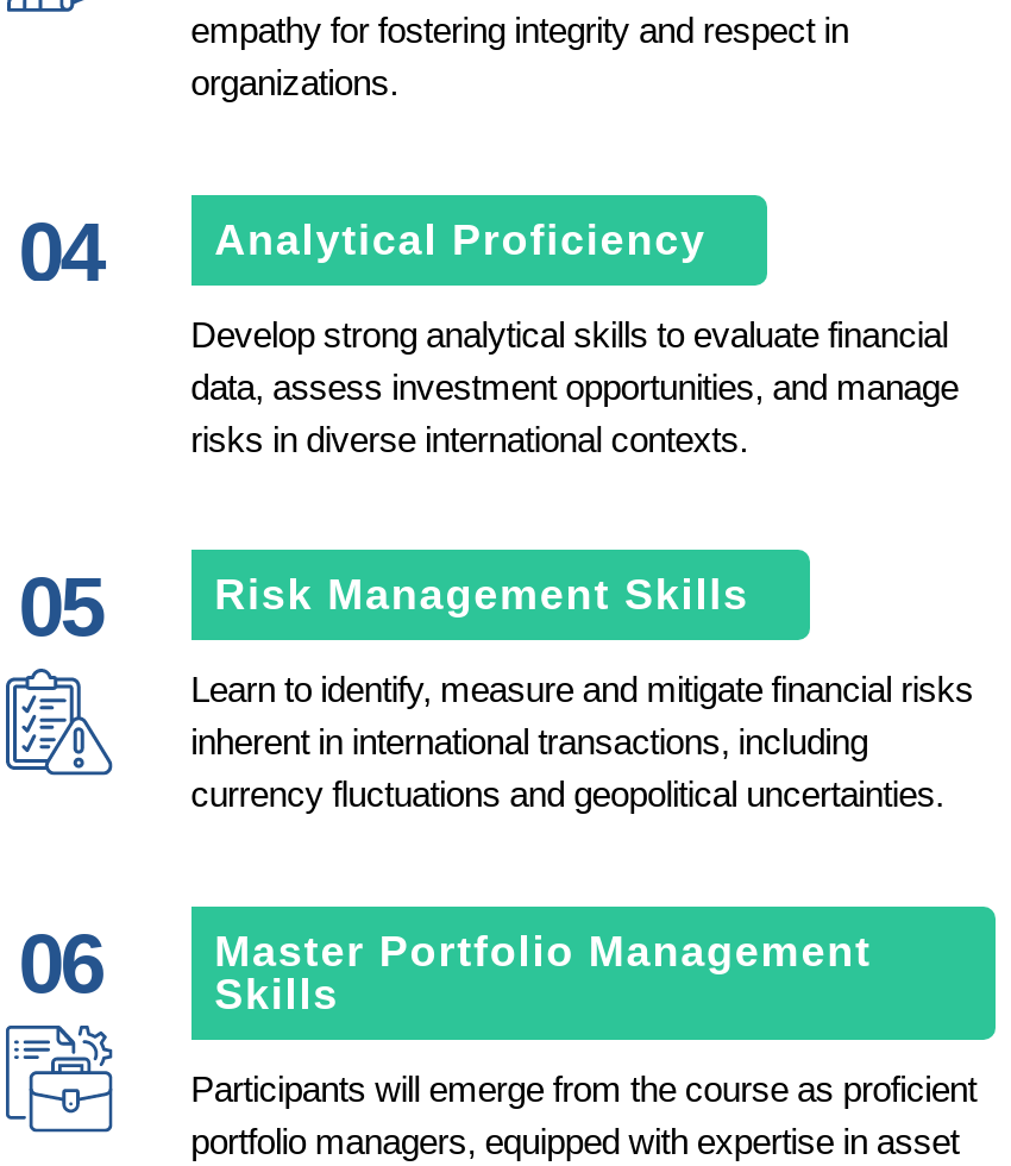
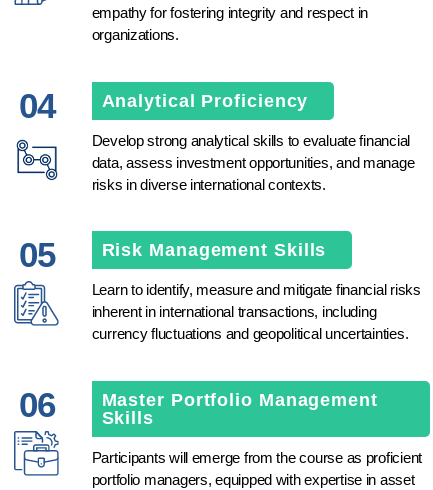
none -> [16,139,58,181] [image]

